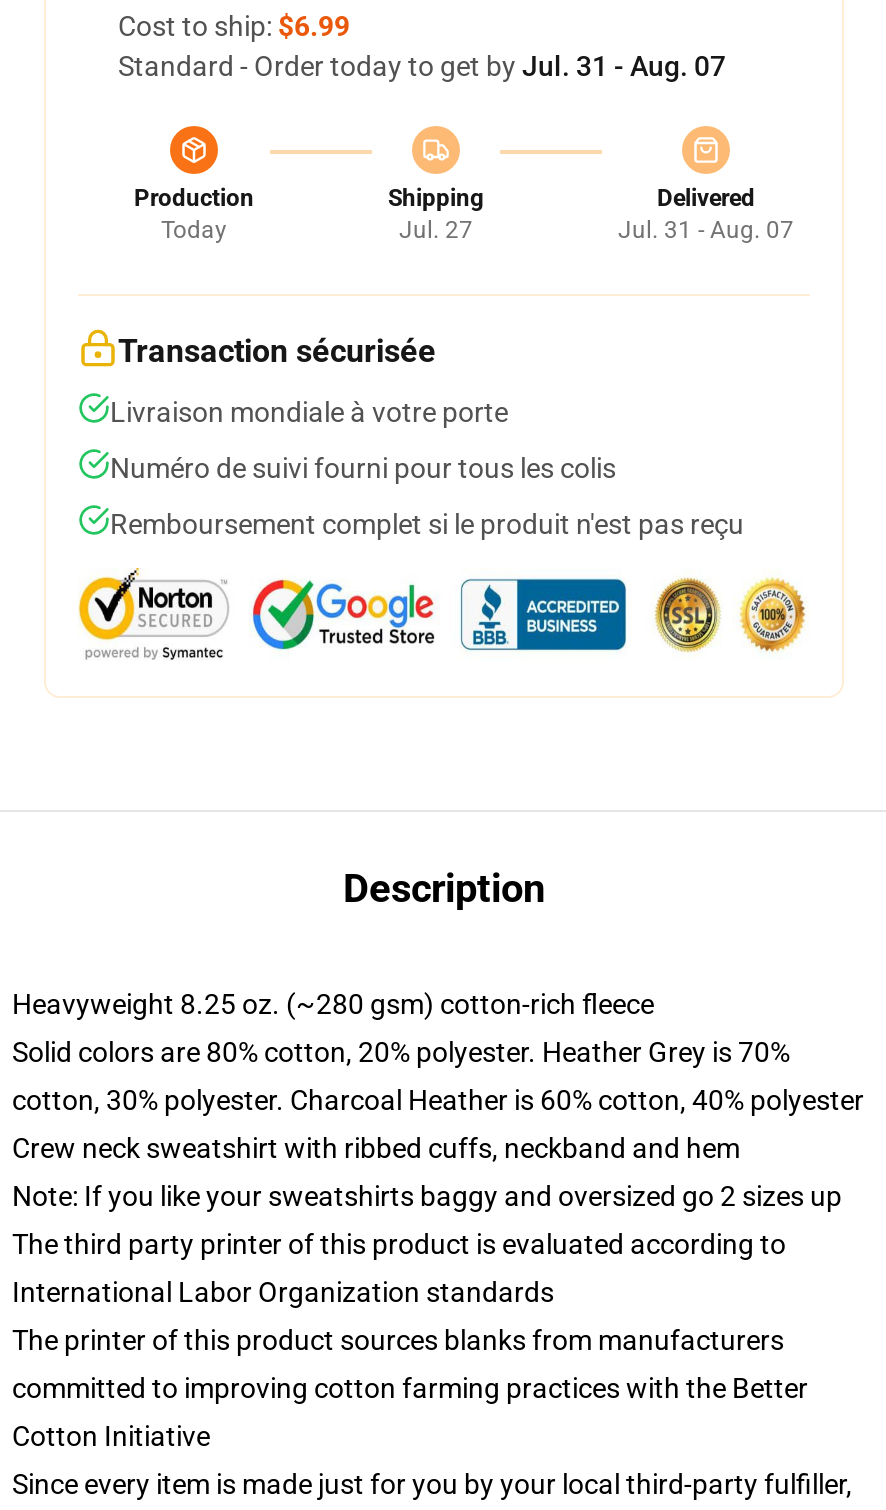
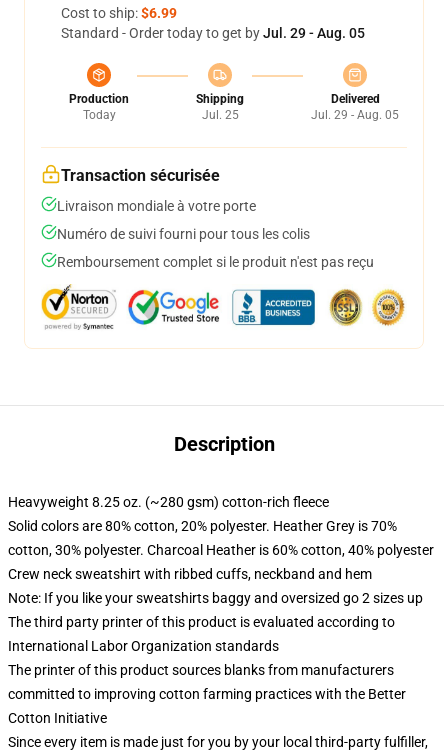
[118,50,726,82] Standard - Order today to get by Jul. 31 - Aug. 07 -> [61,25,365,41] Standard - Order today to get by Jul. 29 - Aug. 05
[399,216,473,244] Jul. 27 -> [201,108,238,122] Jul. 25
[618,216,794,244] Jul. 31 - Aug. 07 -> [311,108,399,122] Jul. 29 - Aug. 05

